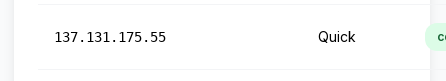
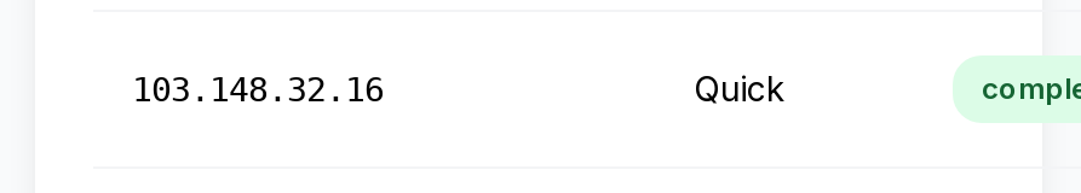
[54,29,166,45] 137.131.175.55 -> [132,70,384,109] 103.148.32.16

